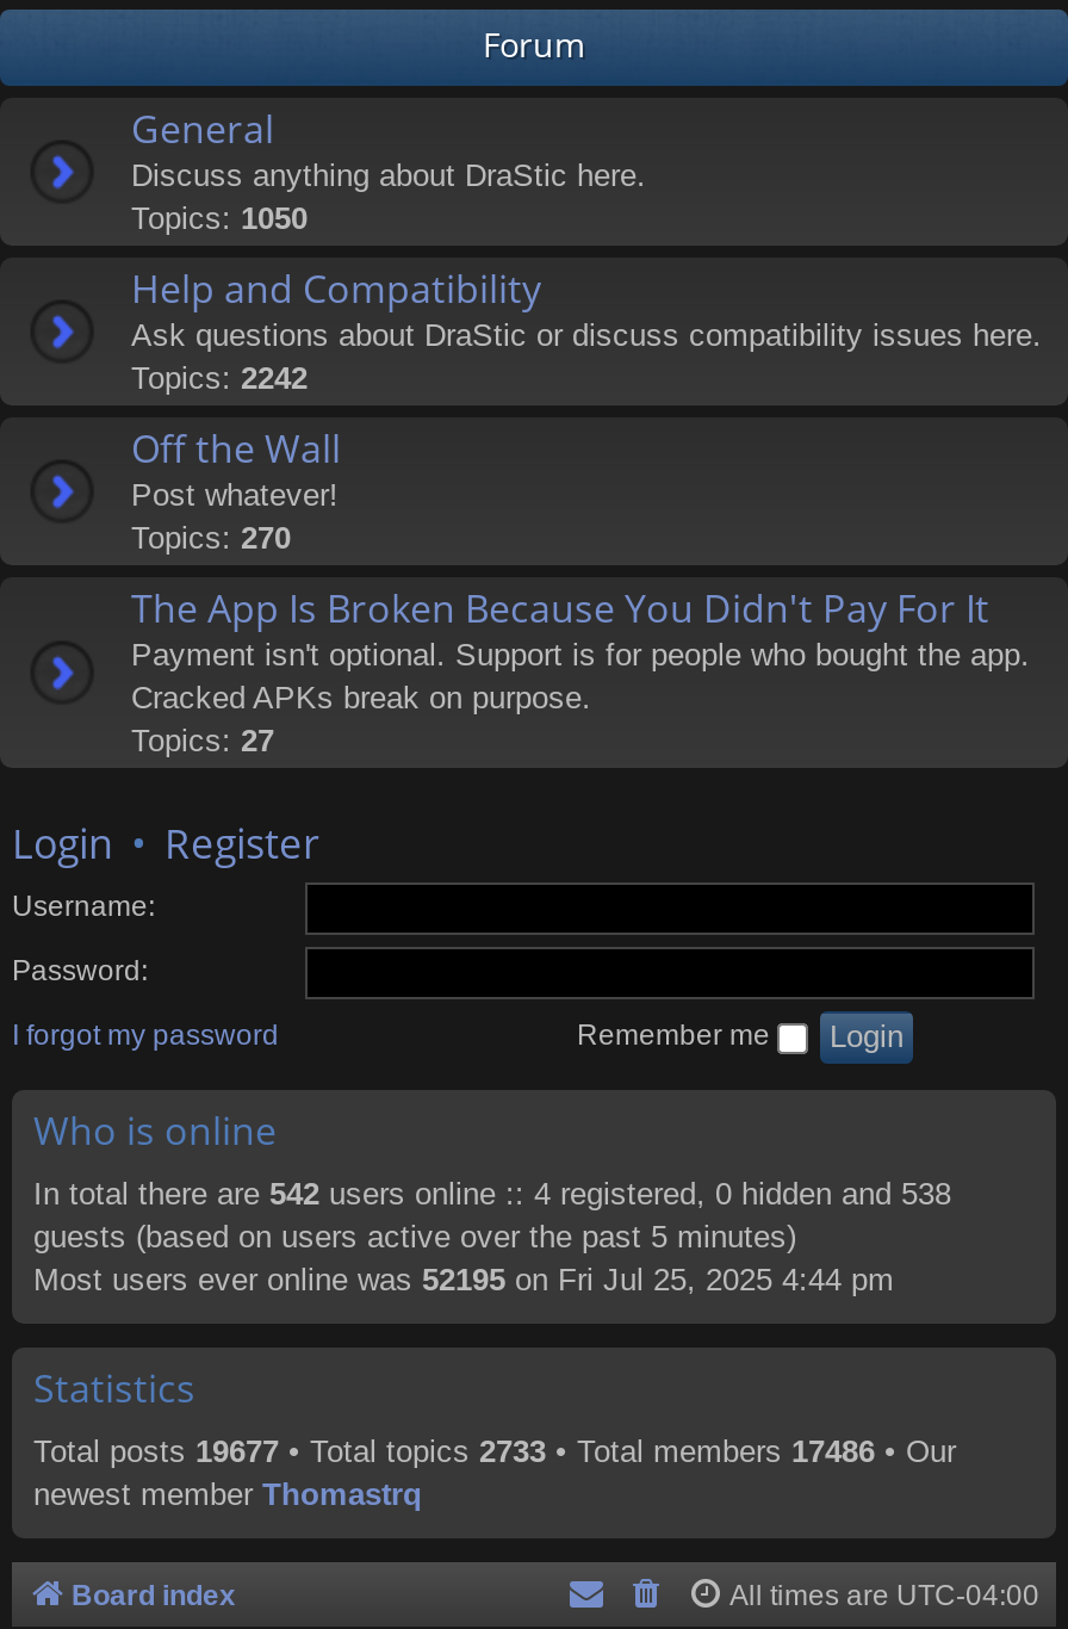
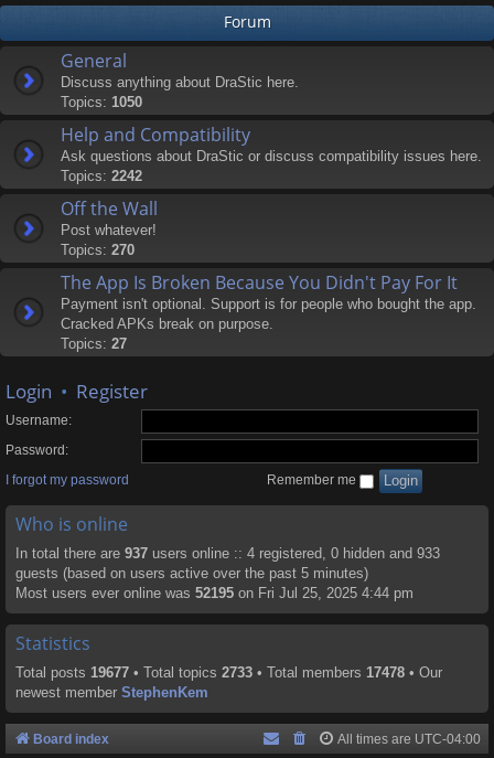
[33,1176,951,1212] In total there are 542 users online :: 4 registered, 0 hidden and 538 -> [15,545,440,562] In total there are 937 users online :: 4 registered, 0 hidden and 933
[33,1434,956,1470] Total posts 19677 • Total topics 2733 • Total members 17486 • Our -> [15,664,442,681] Total posts 19677 • Total topics 2733 • Total members 17478 • Our
[33,1477,422,1513] newest member Thomastrq -> [15,684,208,701] newest member StephenKem

